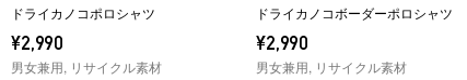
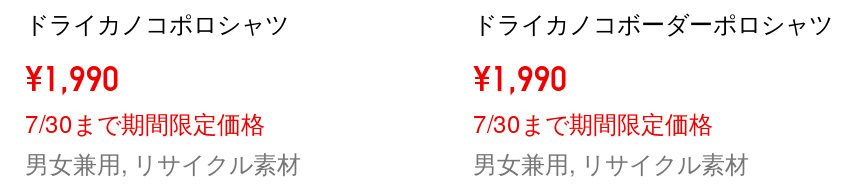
[11,31,63,54] ¥2,990 -> [25,57,265,139] ¥1,990 | 7/30まで期間限定価格
[256,31,308,54] ¥2,990 -> [473,57,713,139] ¥1,990 | 7/30まで期間限定価格

